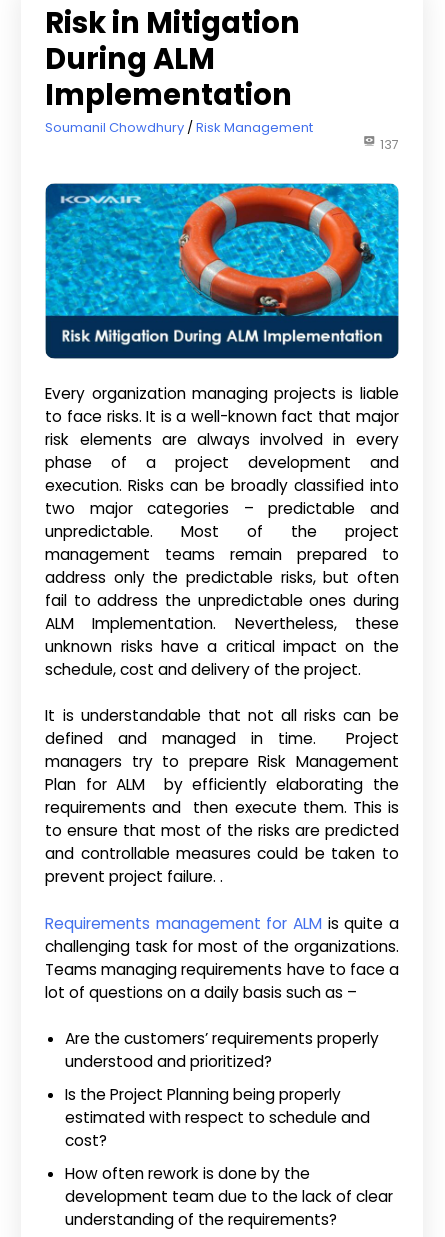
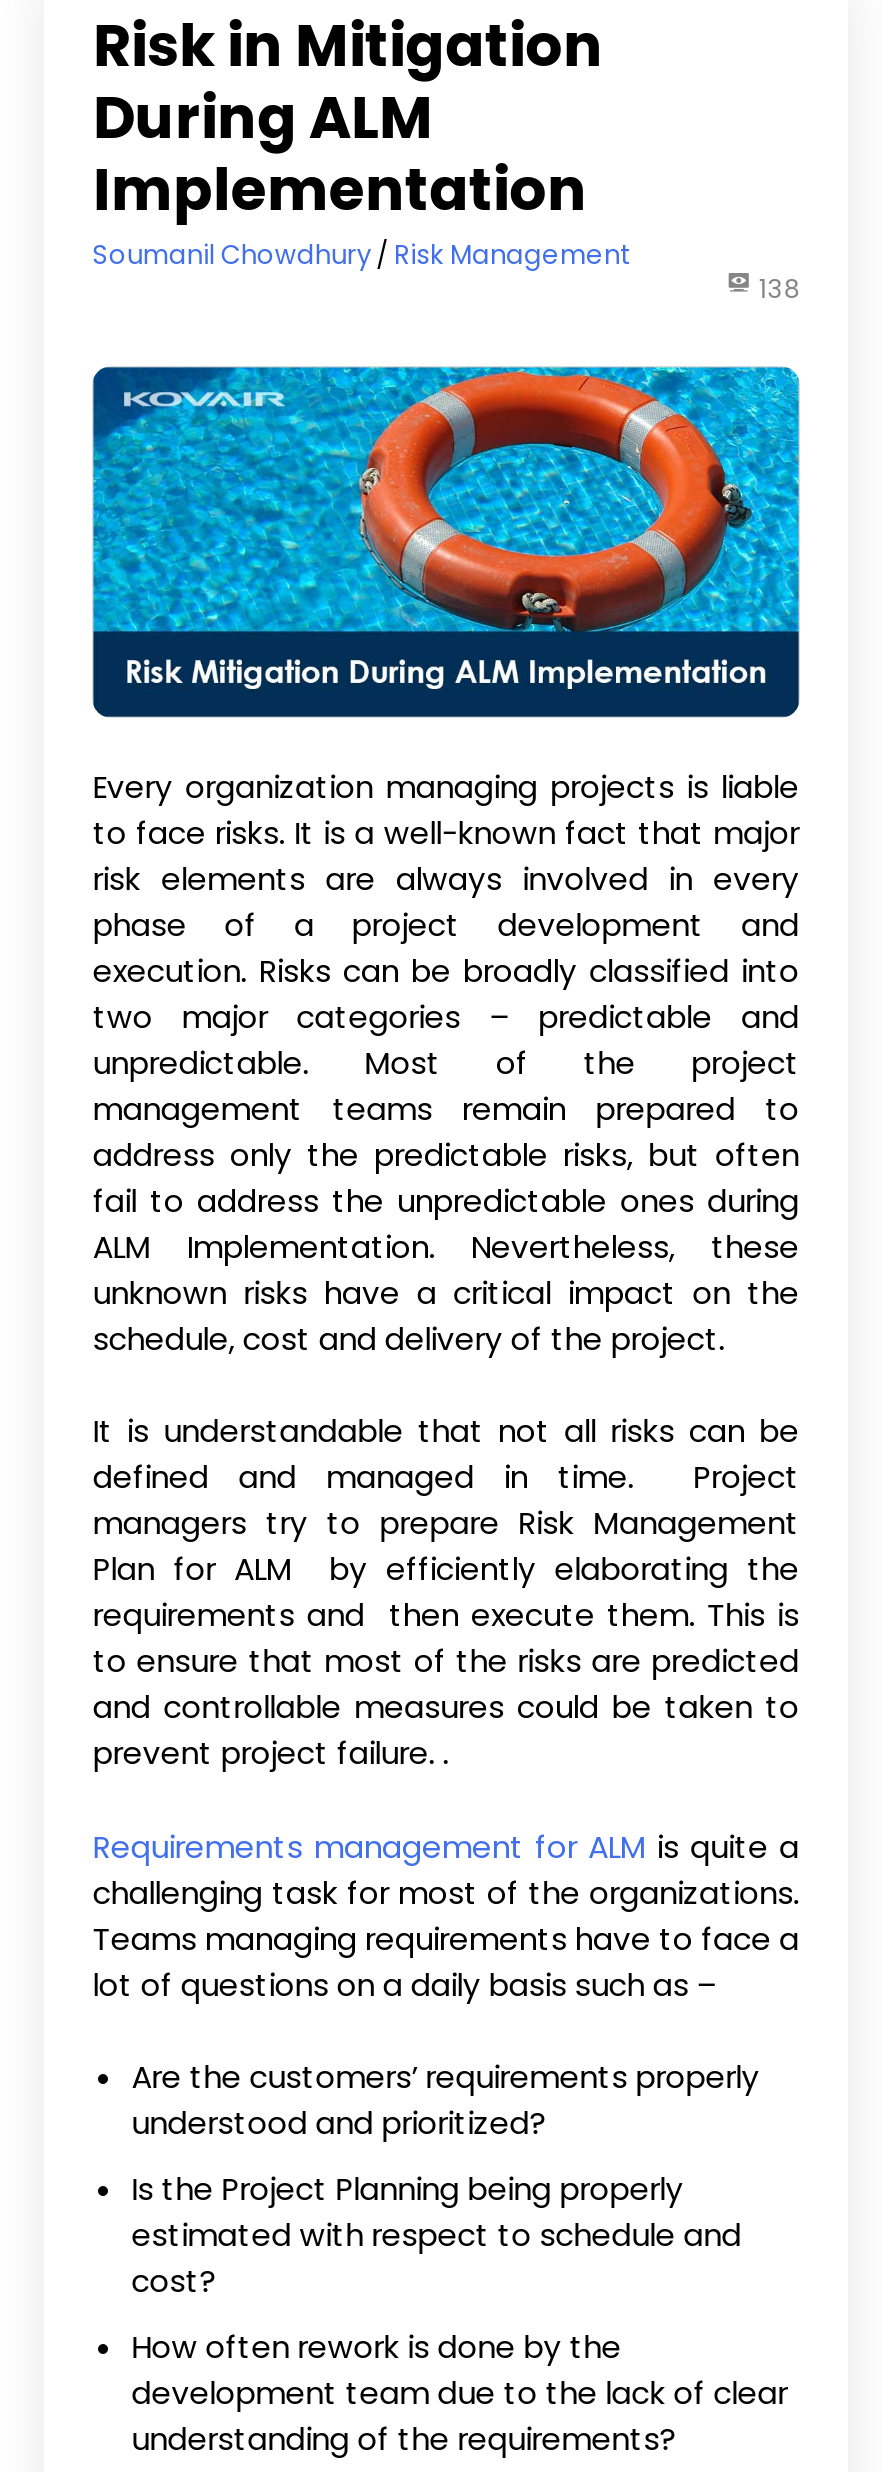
[380,136,399,153] 137 -> [759,271,799,305] 138

